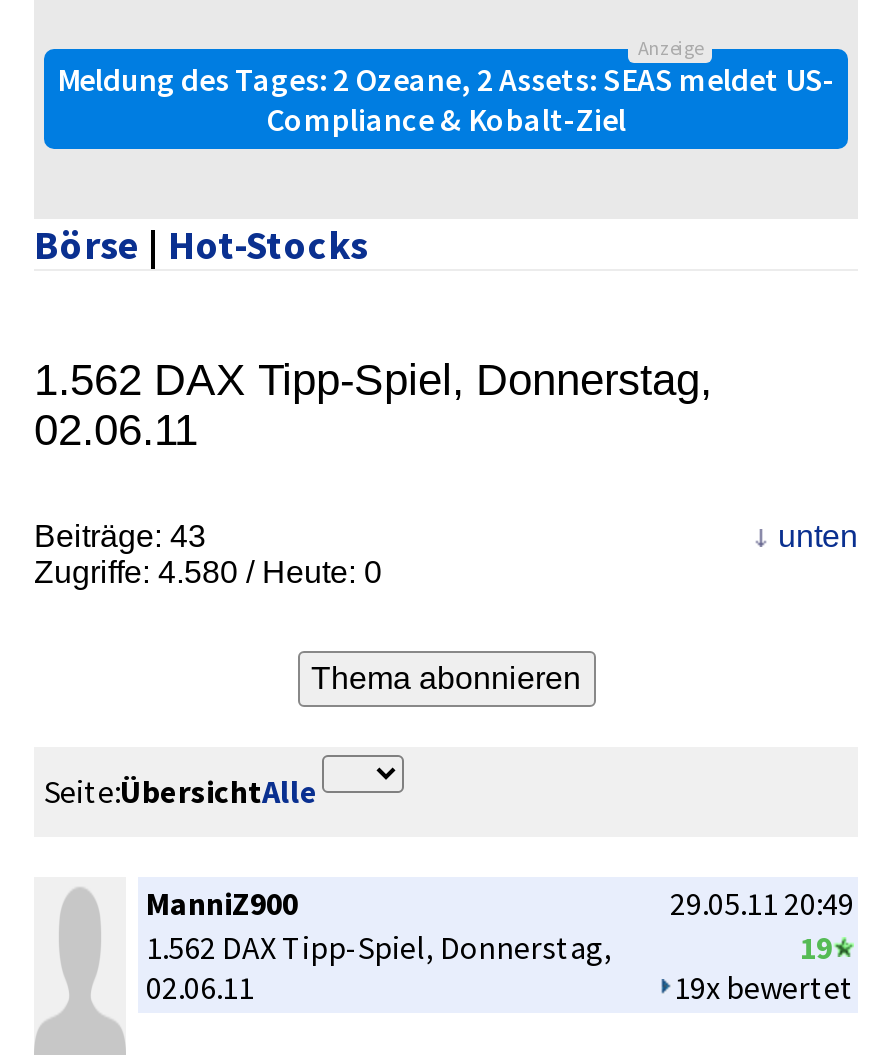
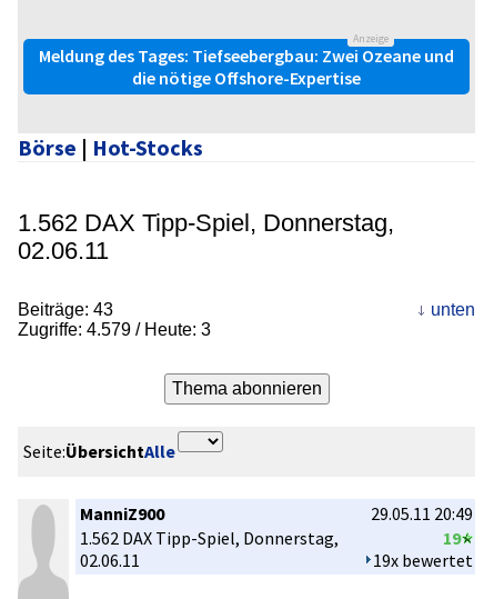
[57,58,835,138] Meldung des Tages: 2 Ozeane, 2 Assets: SEAS meldet US- | Compliance & Kobalt-Ziel -> [39,44,454,89] Meldung des Tages: Tiefseebergbau: Zwei Ozeane und | die nötige Offshore-Expertise
[34,554,382,588] Zugriffe: 4.580 / Heute: 0 -> [18,320,211,339] Zugriffe: 4.579 / Heute: 3

